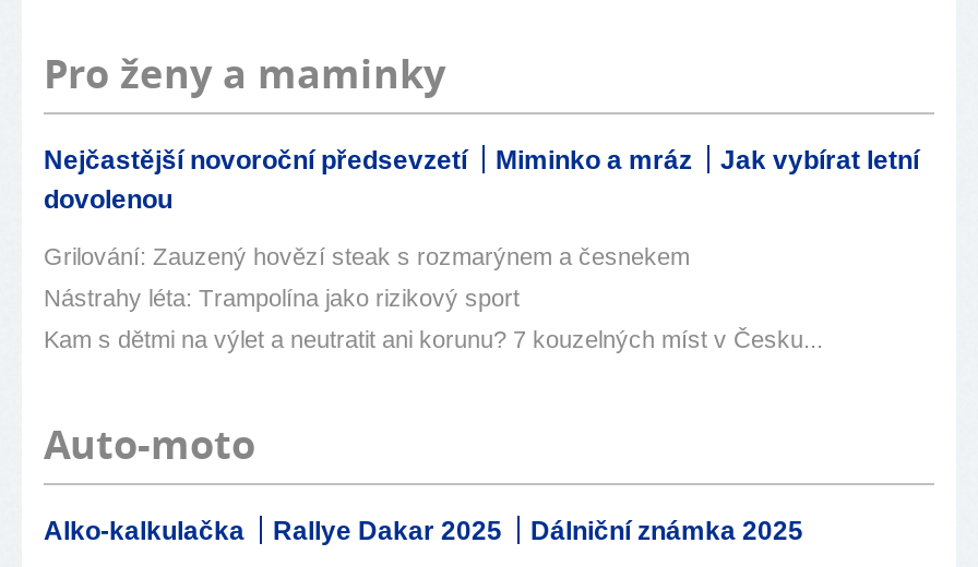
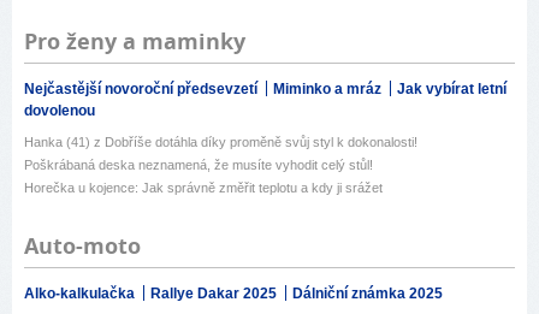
[44,243,690,269] Grilování: Zauzený hovězí steak s rozmarýnem a česnekem -> [24,135,417,149] Hanka (41) z Dobříše dotáhla díky proměně svůj styl k dokonalosti!
[44,285,520,311] Nástrahy léta: Trampolína jako rizikový sport -> [24,158,373,172] Poškrábaná deska neznamená, že musíte vyhodit celý stůl!
[44,326,823,352] Kam s dětmi na výlet a neutratit ani korunu? 7 kouzelných míst v Česku... -> [24,180,383,195] Horečka u kojence: Jak správně změřit teplotu a kdy ji srážet

